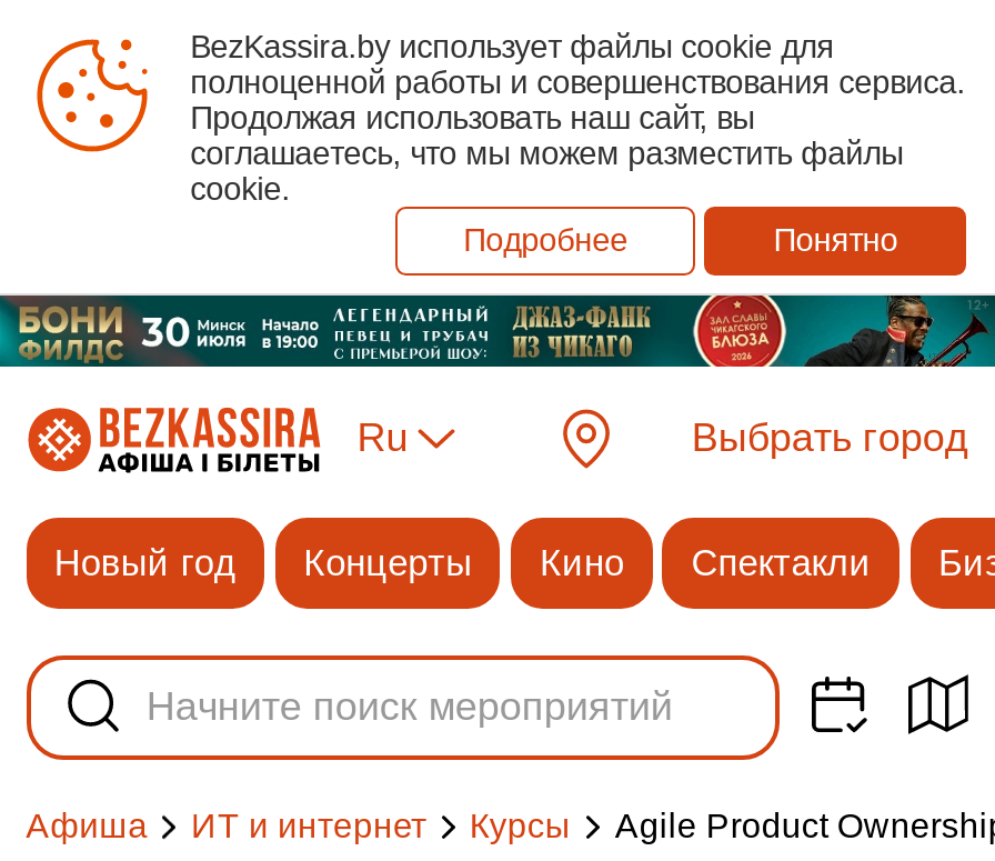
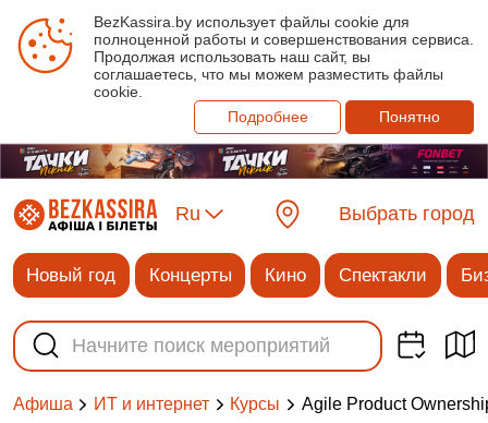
[7,293,988,369] [image] -> [3,143,485,180] [image]

